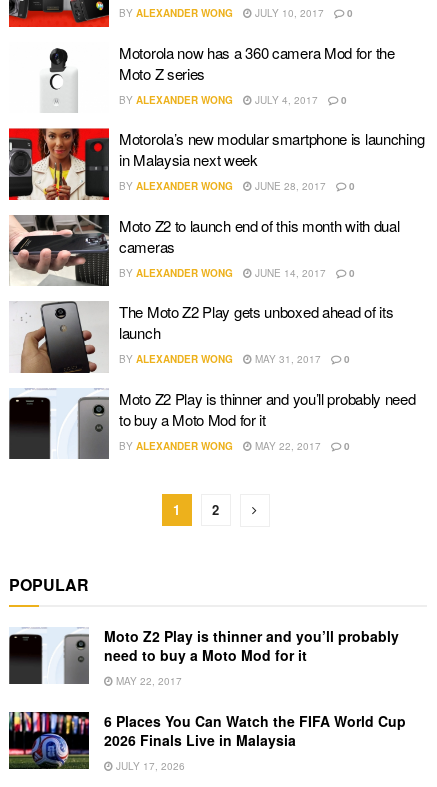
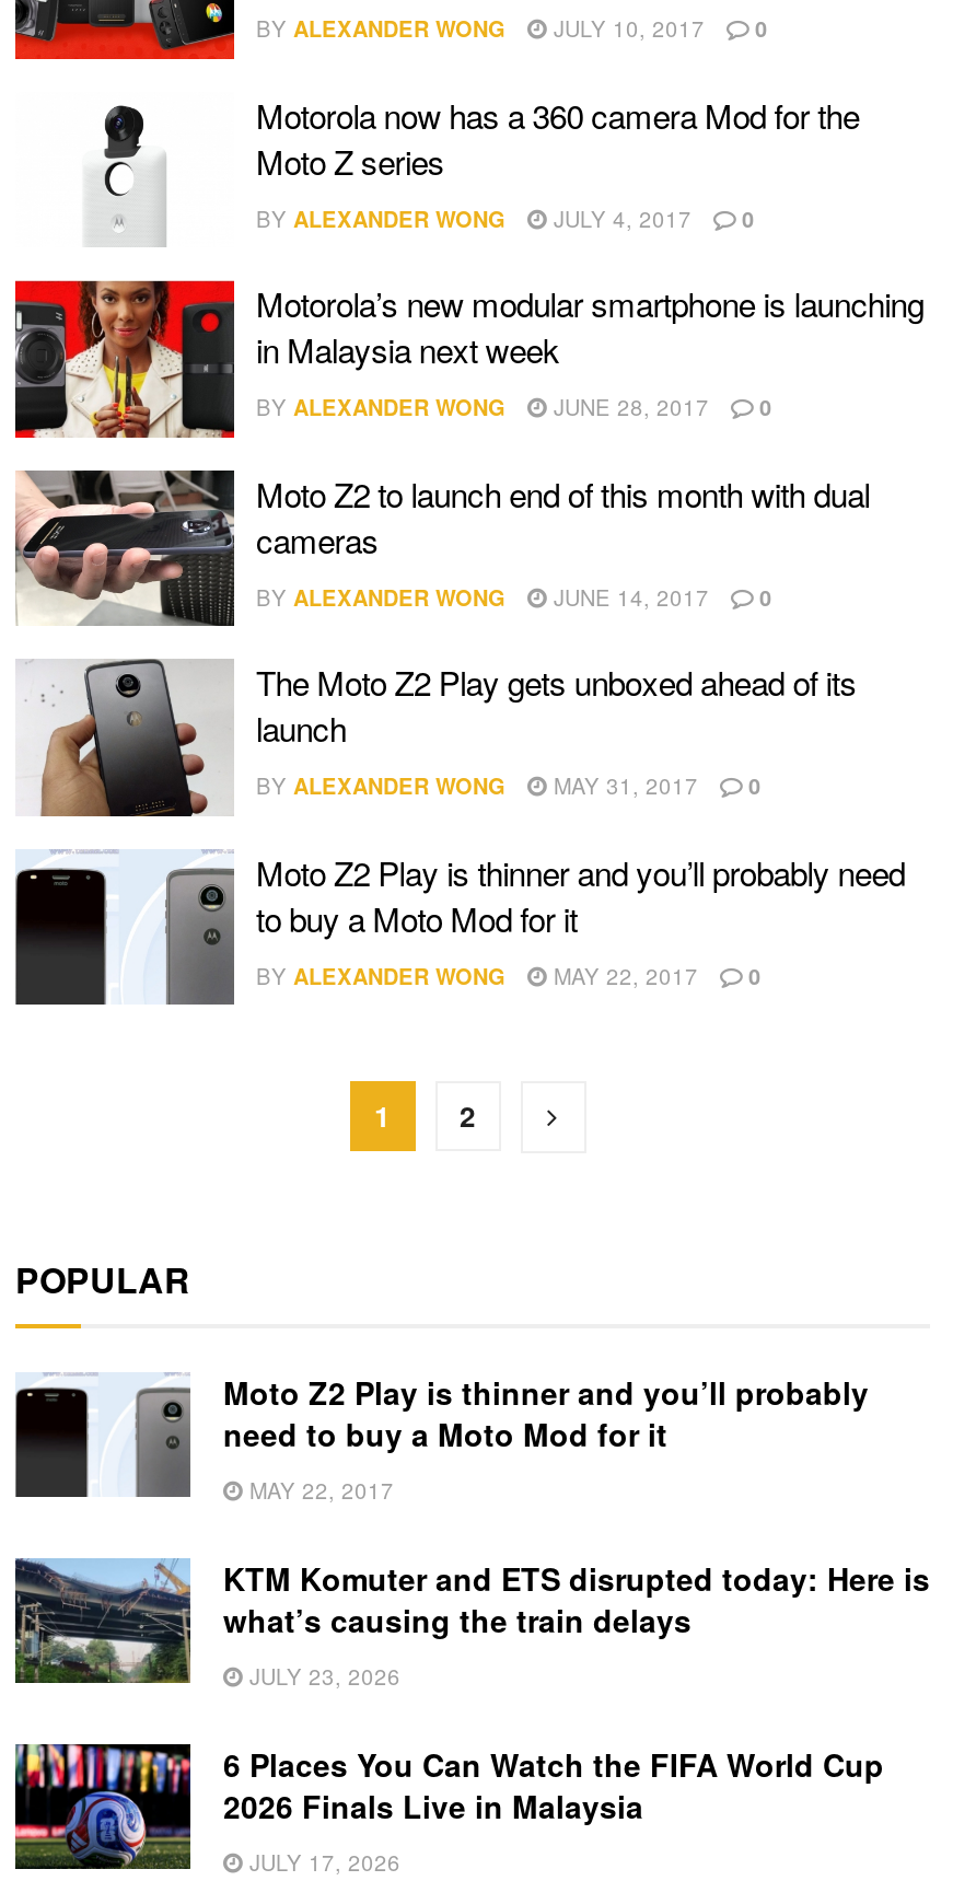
none -> [15,1556,930,1692] [image] | KTM Komuter and ETS disrupted today: Here is | what’s causing the train delays | JULY 23, 2026

